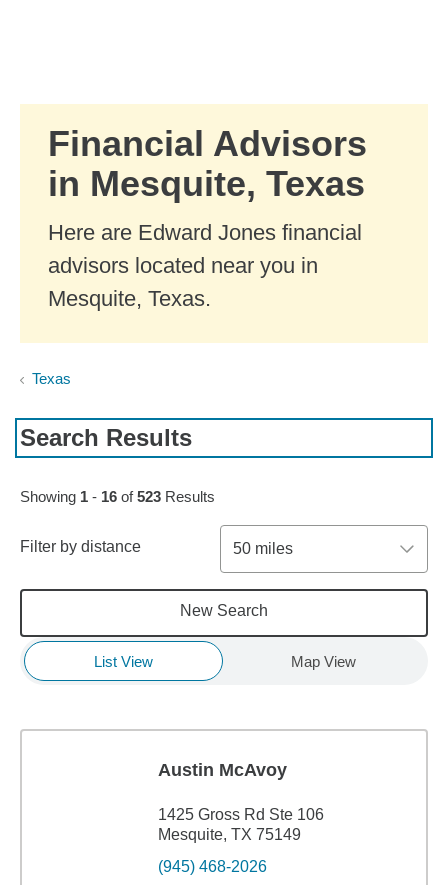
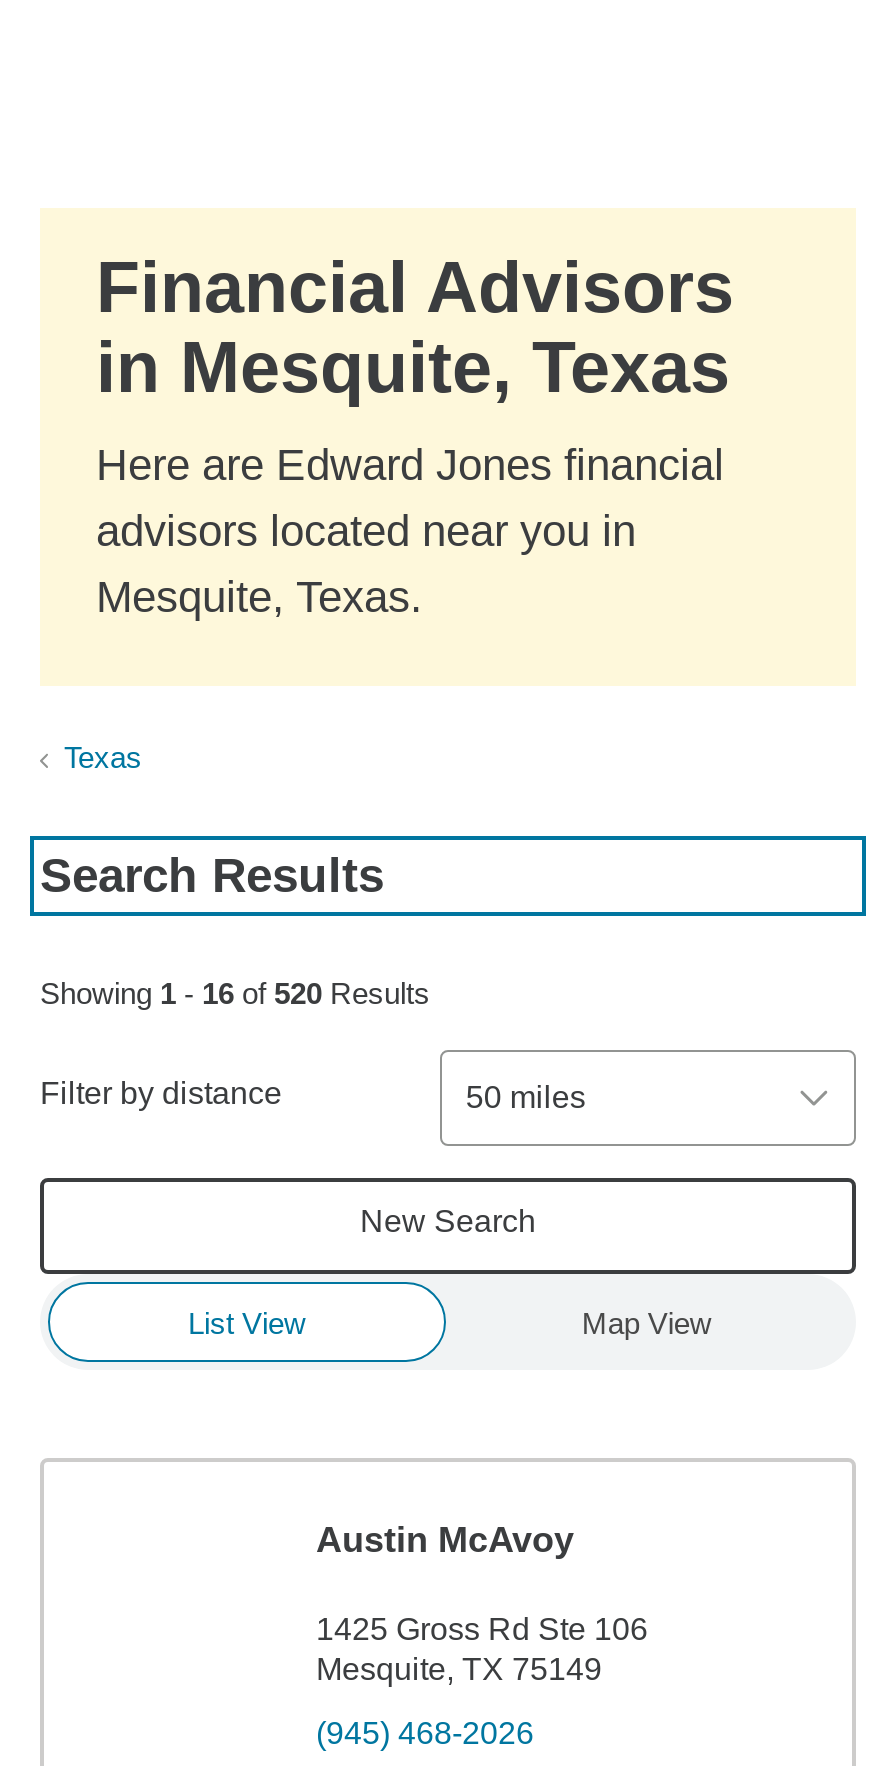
[20,488,215,505] Showing 1 - 16 of 523 Results -> [40,976,430,1010] Showing 1 - 16 of 520 Results

